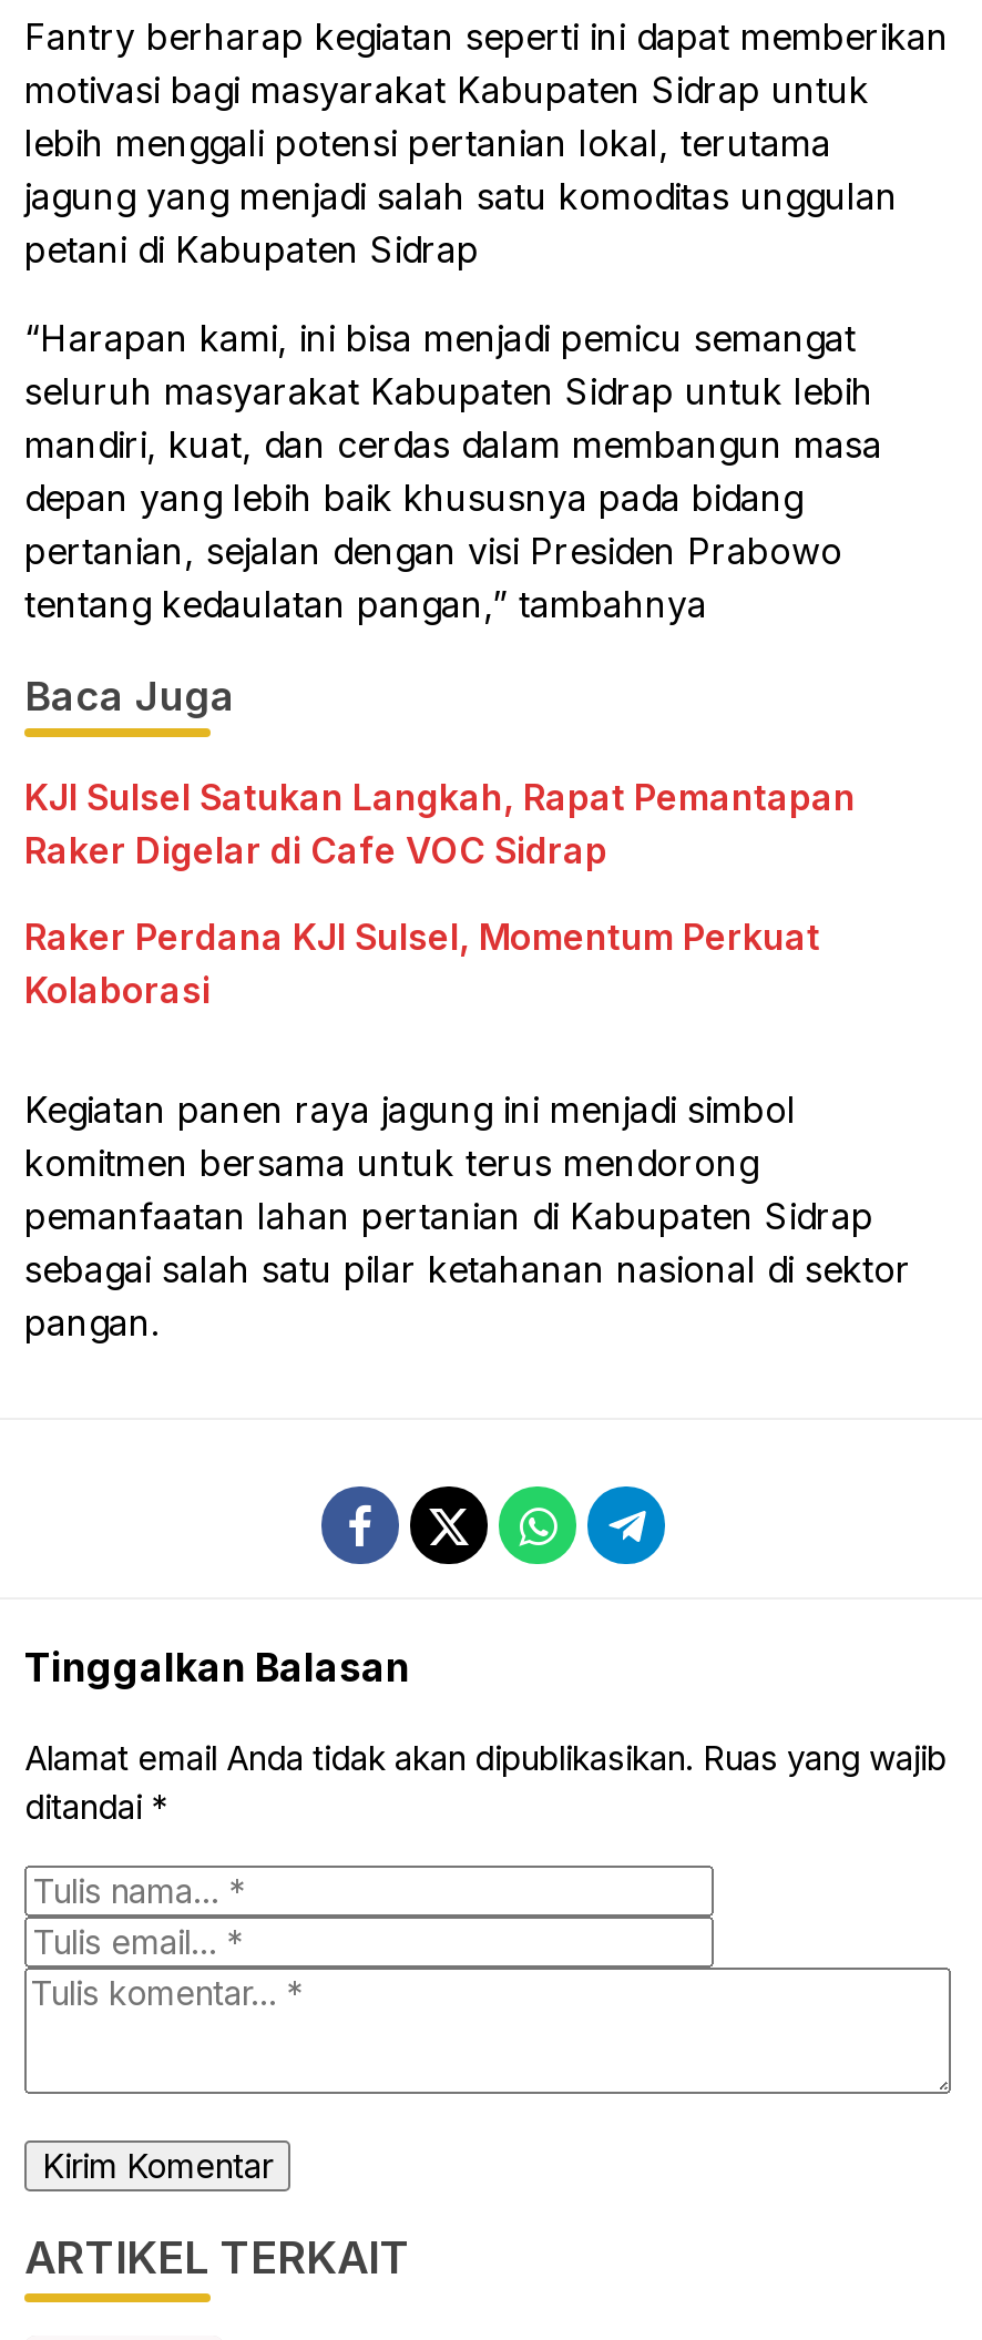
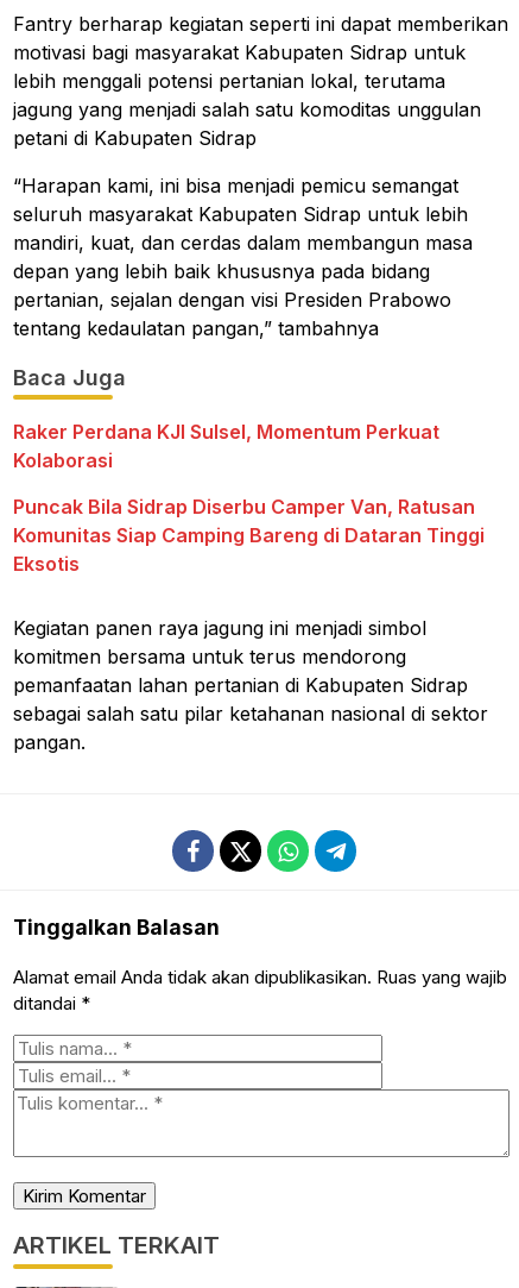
[24,776,856,873] KJI Sulsel Satukan Langkah, Rapat Pemantapan | Raker Digelar di Cafe VOC Sidrap -> none
moved [24,915,820,1013] -> [13,420,439,473]: Raker Perdana KJI Sulsel, Momentum Perkuat | Kolaborasi
none -> [13,495,485,576] Puncak Bila Sidrap Diserbu Camper Van, Ratusan | Komunitas Siap Camping Bareng di Dataran Tinggi | Eksotis

